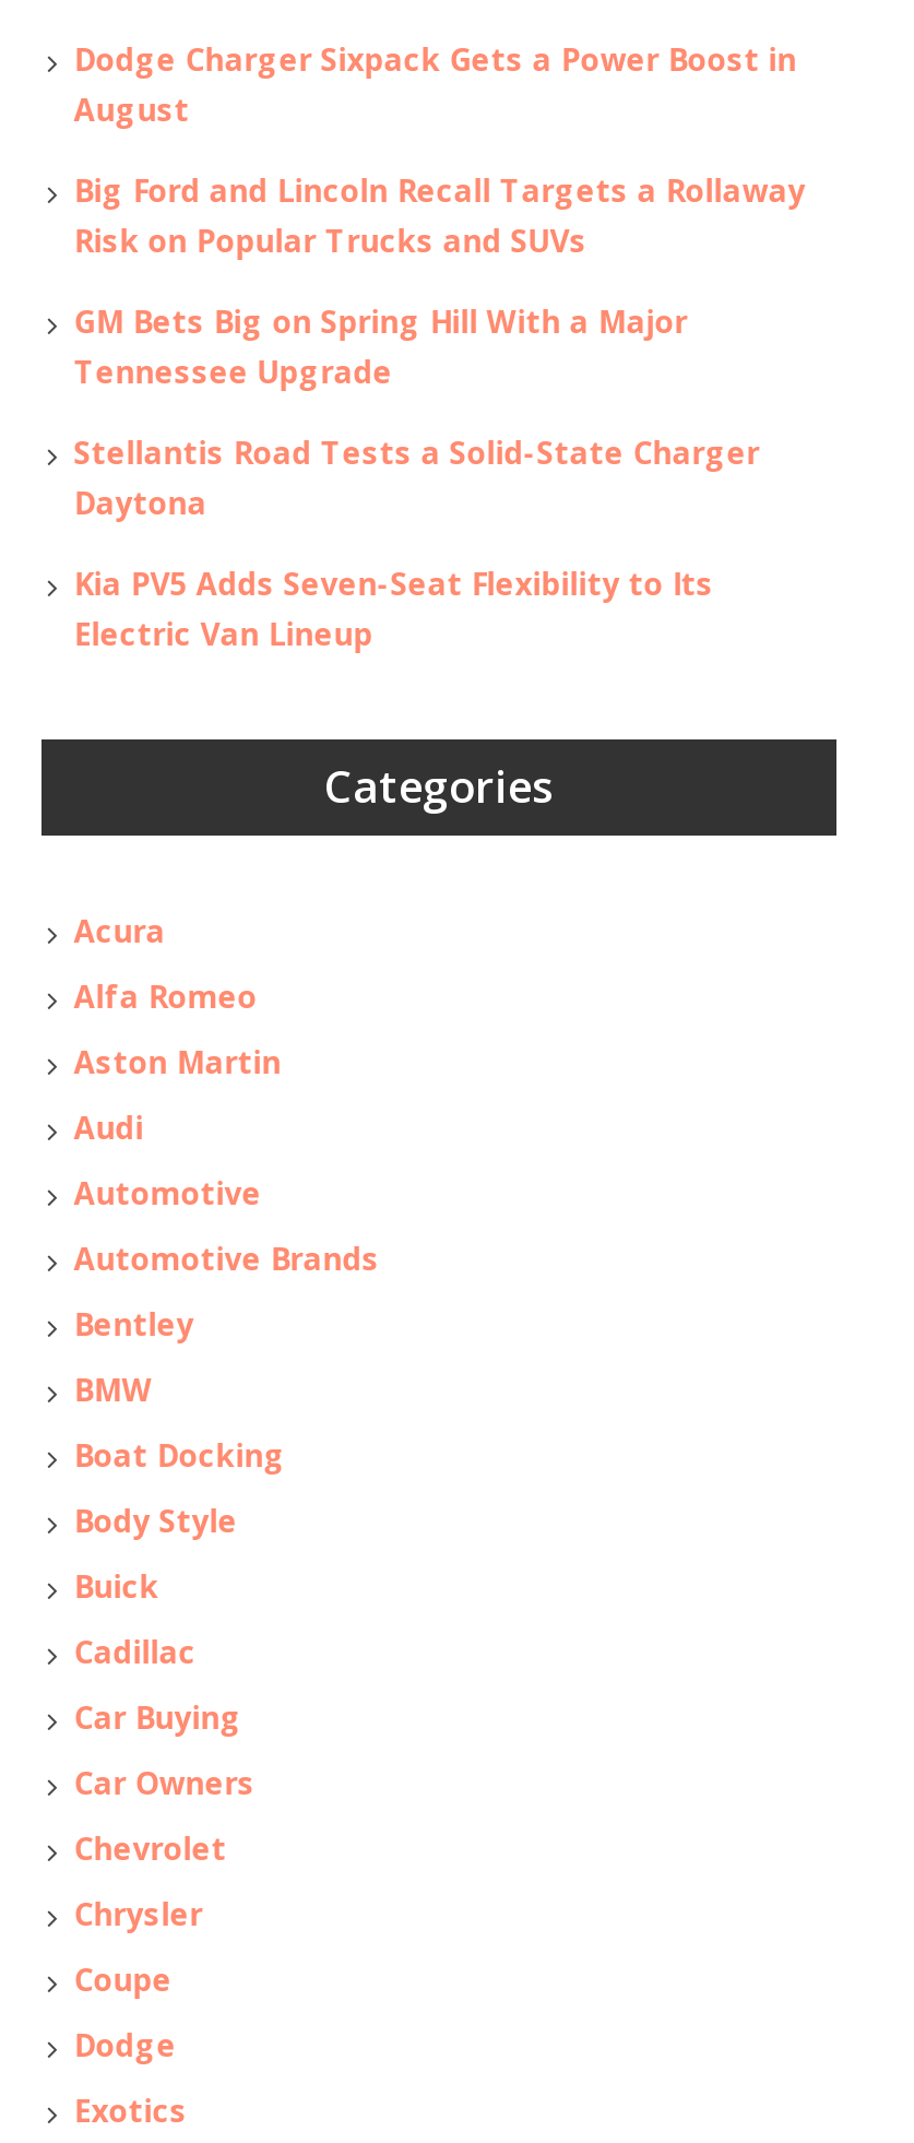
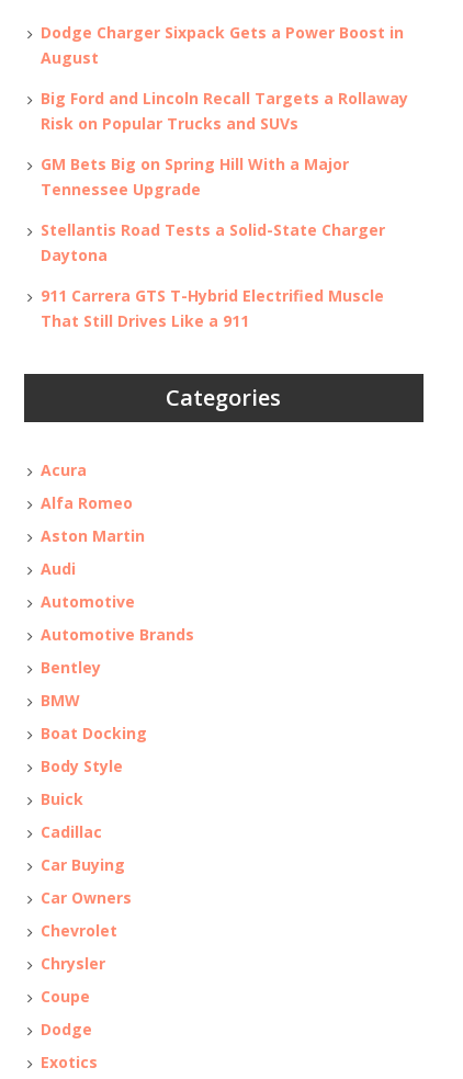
[74,563,714,655] Kia PV5 Adds Seven-Seat Flexibility to Its | Electric Van Lineup -> [40,286,384,332] 911 Carrera GTS T-Hybrid Electrified Muscle | That Still Drives Like a 911

